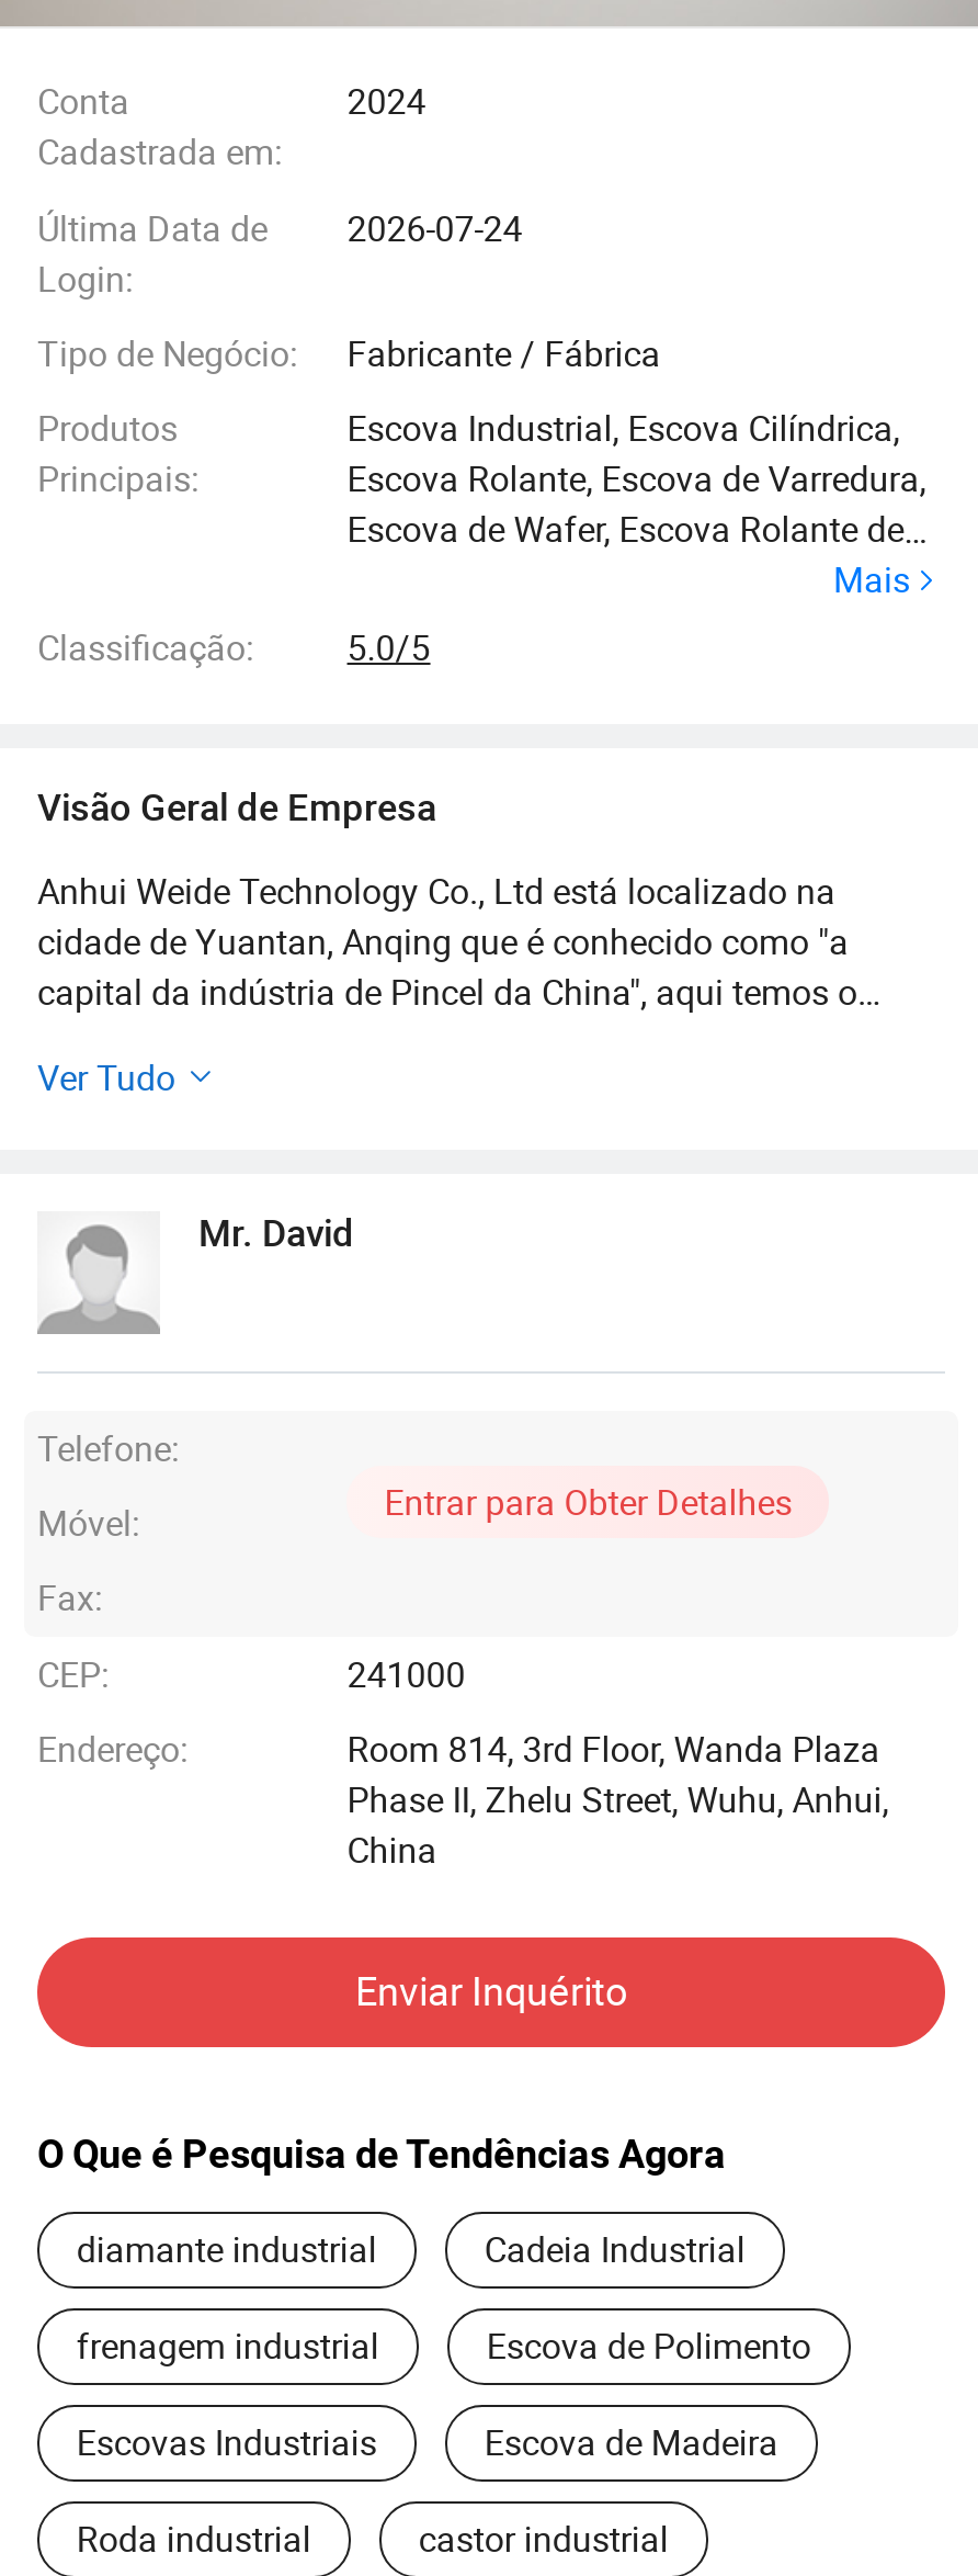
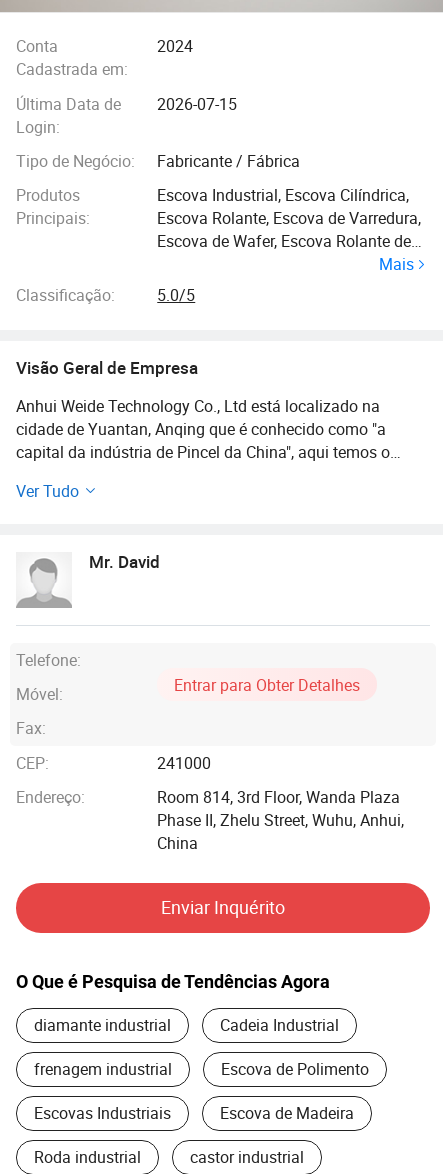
[37,204,523,252] Última Data de 2026-07-24 -> [16,93,237,115] Última Data de 2026-07-15

